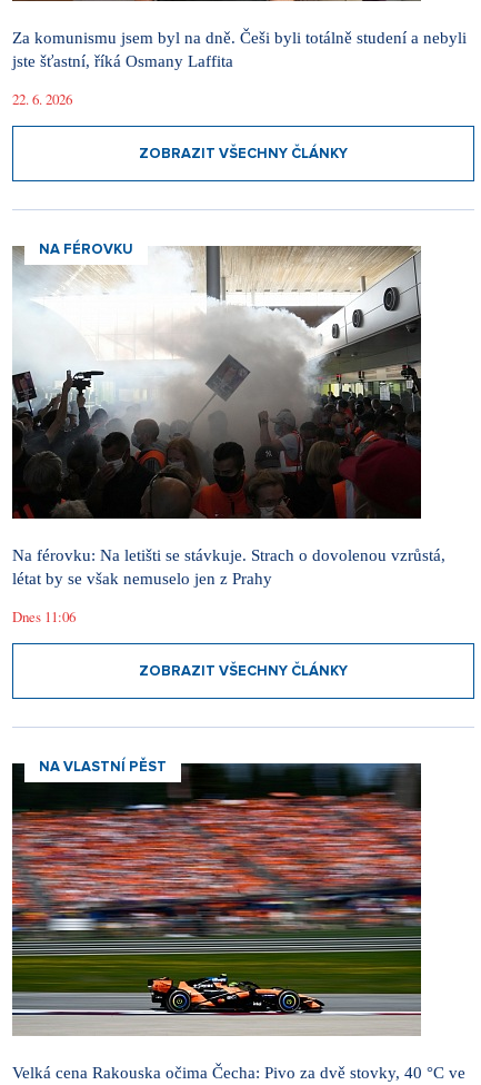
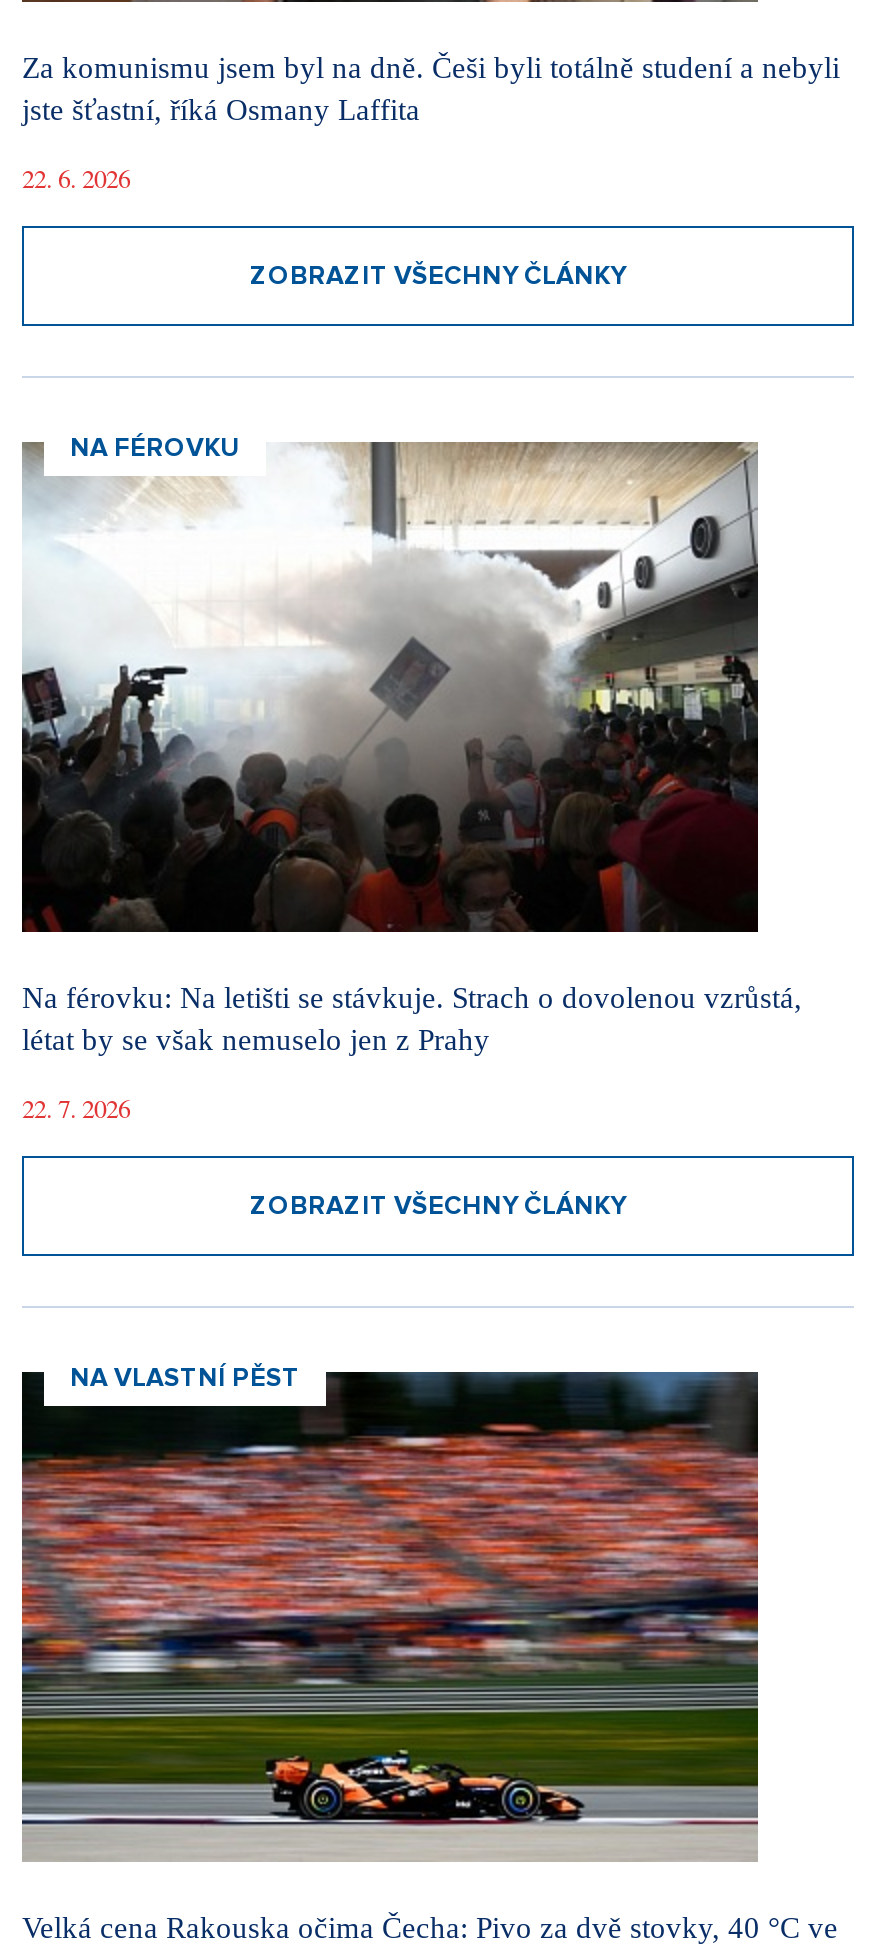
[12,606,76,627] Dnes 11:06 -> [22,1090,130,1126] 22. 7. 2026

